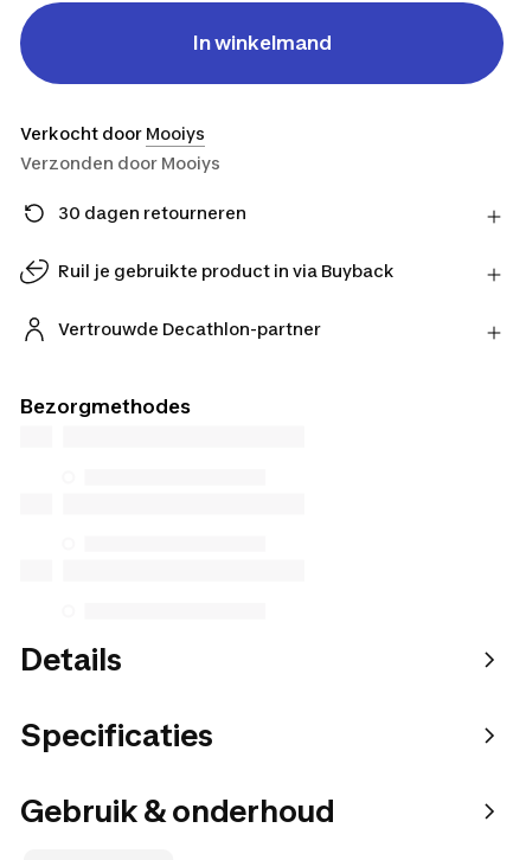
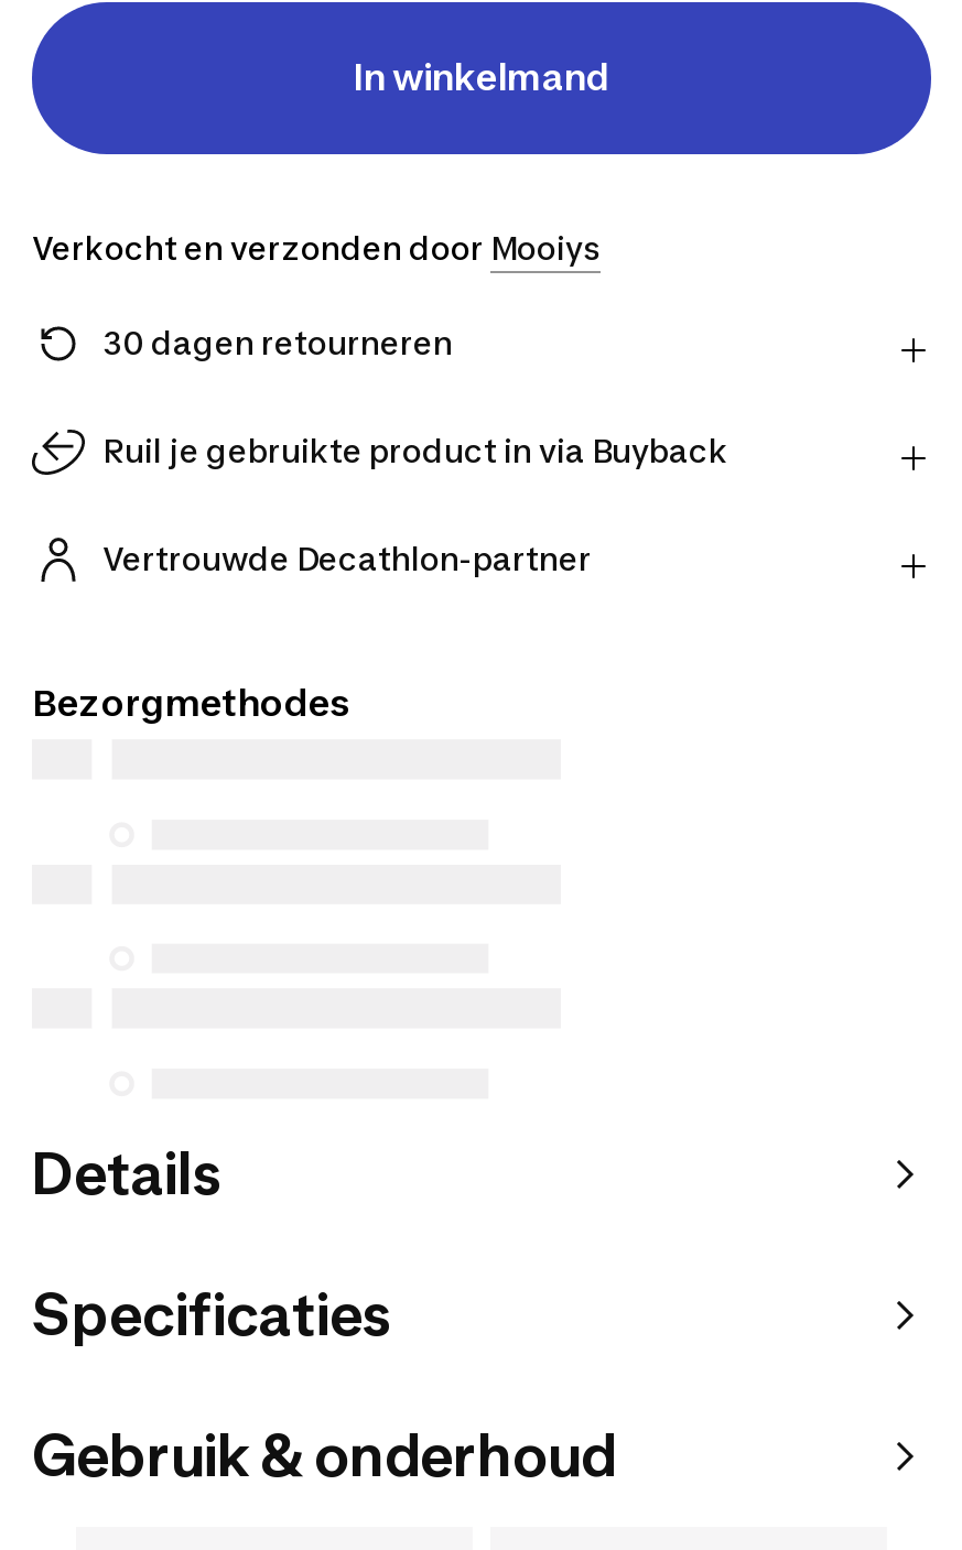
[20,123,220,173] Verkocht door Mooiys | Verzonden door Mooiys -> [32,229,601,267] Verkocht en verzonden door Mooiys

